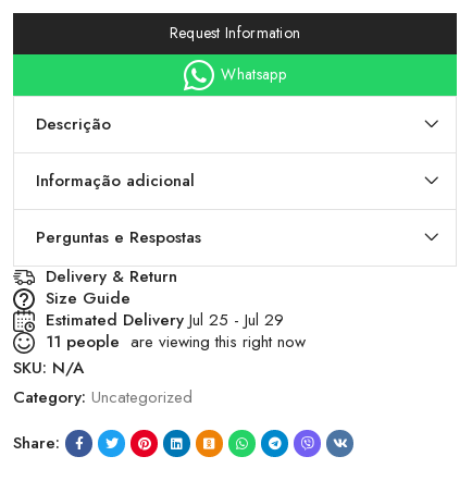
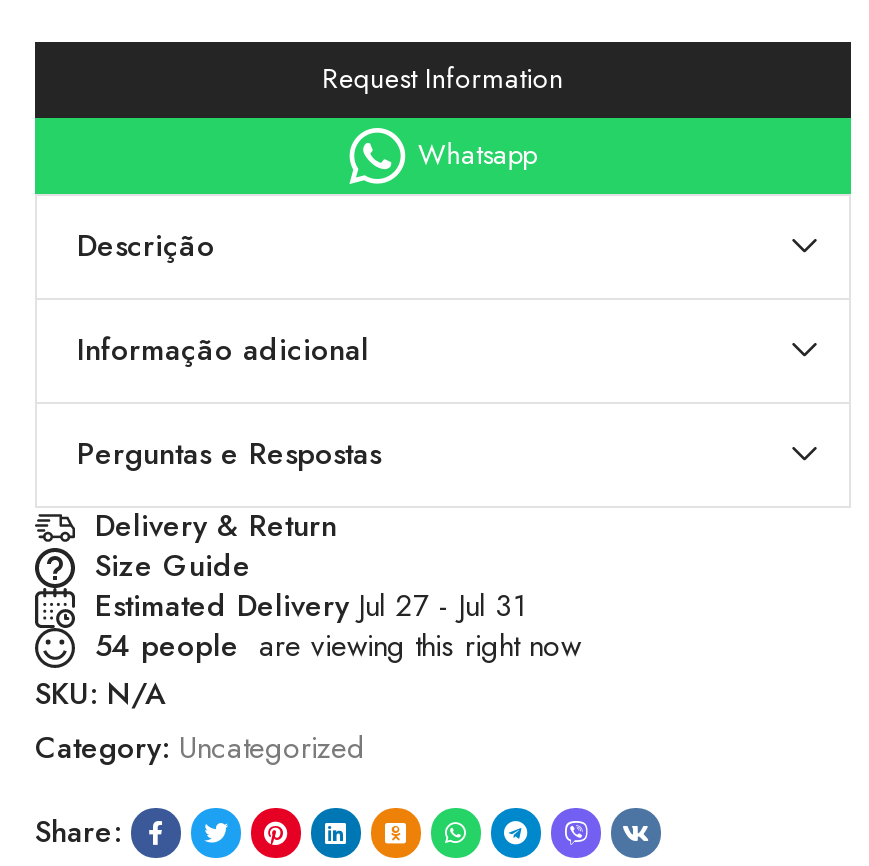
[46,308,284,332] Estimated Delivery Jul 25 - Jul 29 -> [95,584,527,628] Estimated Delivery Jul 27 - Jul 31
[46,330,306,354] 11 people are viewing this right now -> [95,624,581,668] 54 people are viewing this right now

